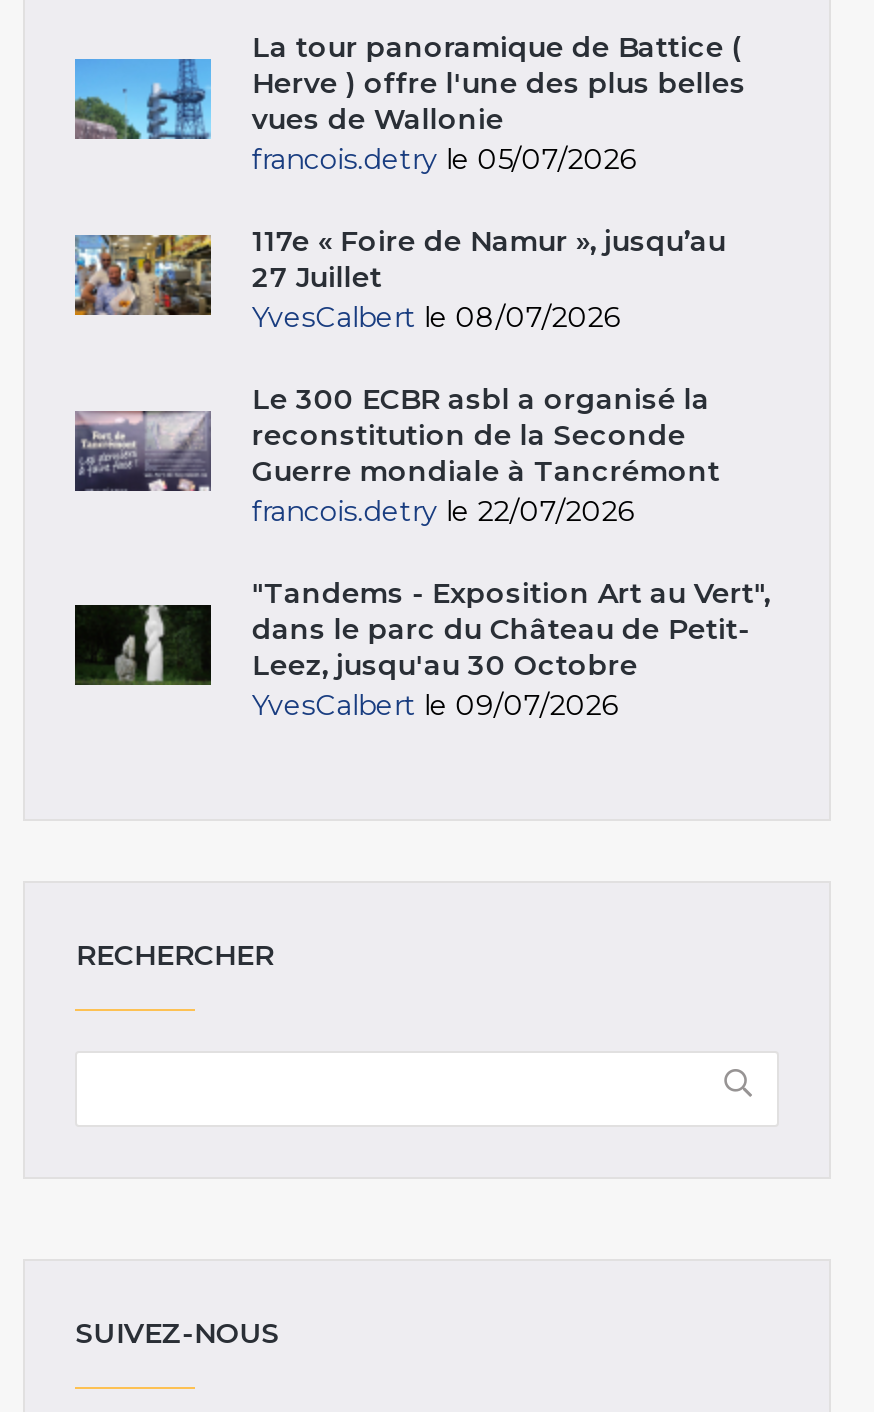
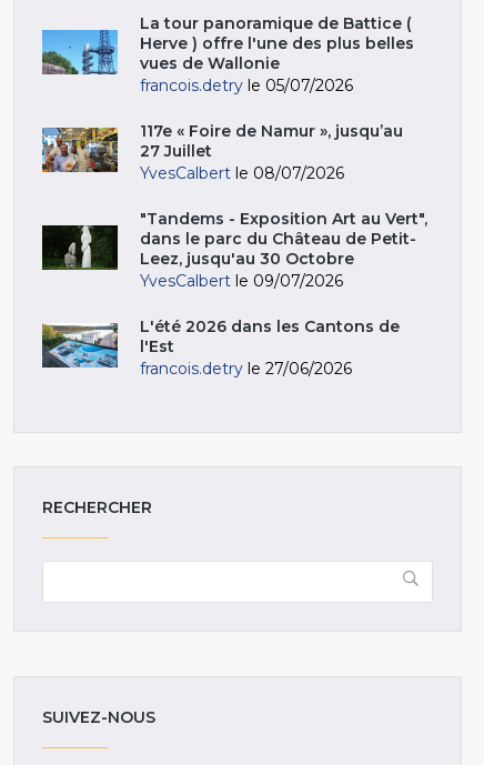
[75,382,720,530] [image] | Le 300 ECBR asbl a organisé la | reconstitution de la Seconde | Guerre mondiale à Tancrémont | francois.detry le 22/07/2026 -> none
moved [75,576,770,724] -> [42,209,428,291]: [image] | "Tandems - Exposition Art au Vert", | dans le parc du Château de Petit- | Leez, jusqu'au 30 Octobre | YvesCalbert le 09/07/2026
none -> [41,317,400,379] [image] | L'été 2026 dans les Cantons de | l'Est | francois.detry le 27/06/2026

